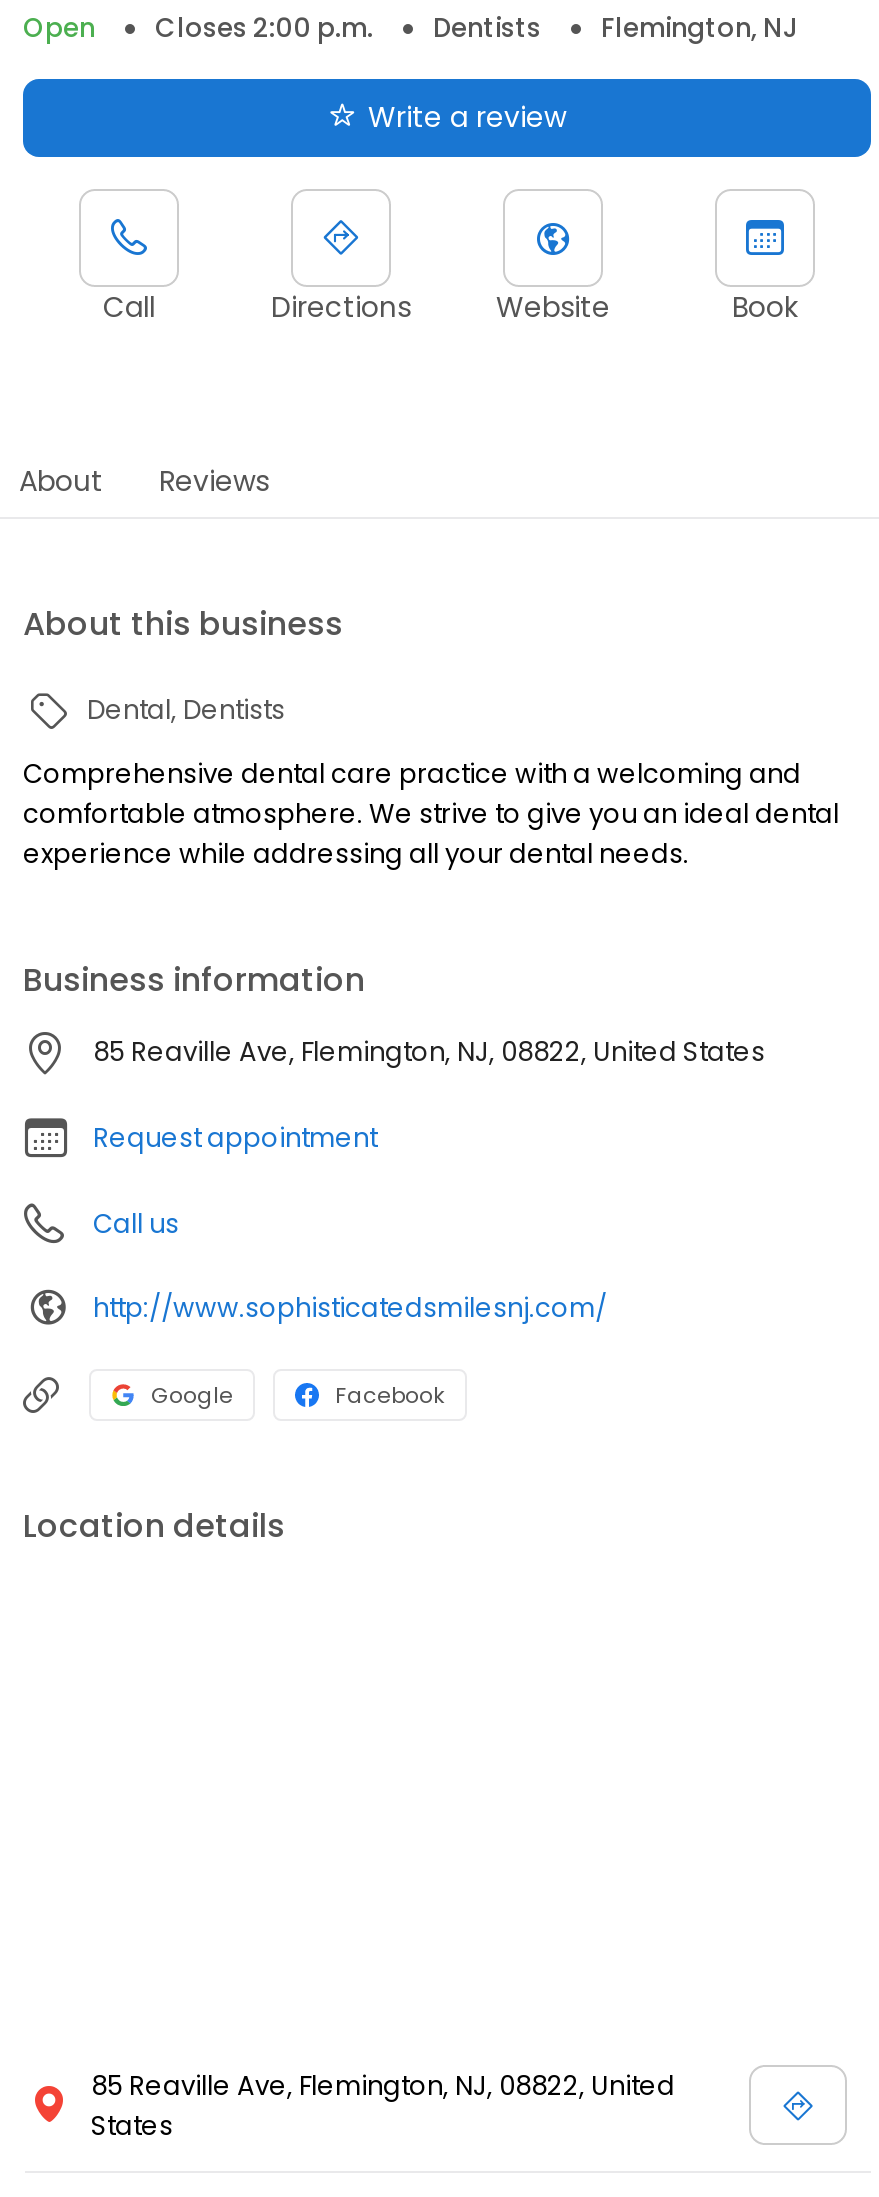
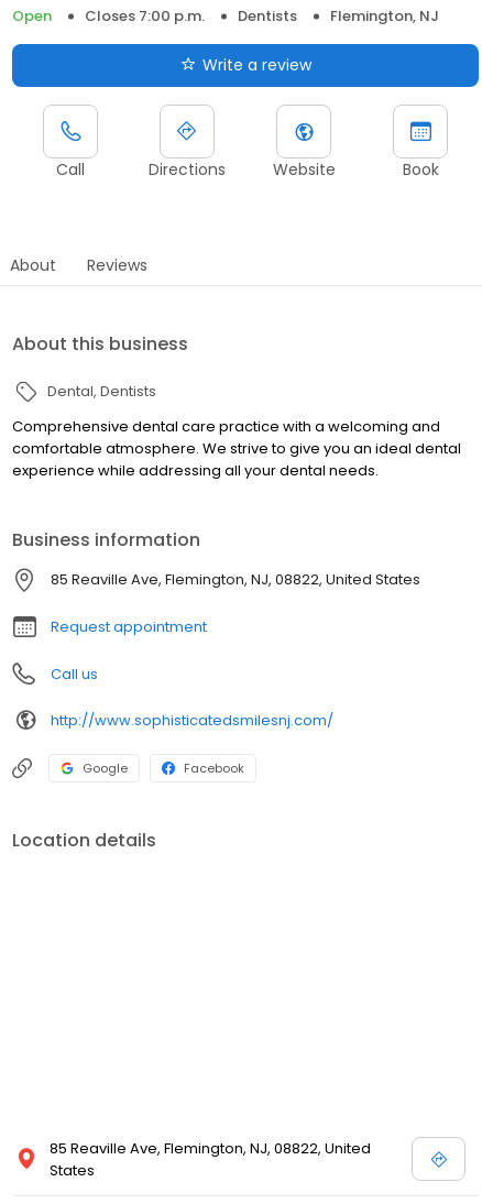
[23,9,799,47] Open Closes 2:00 p.m. Dentists Flemington, NJ -> [12,6,439,27] Open Closes 7:00 p.m. Dentists Flemington, NJ

